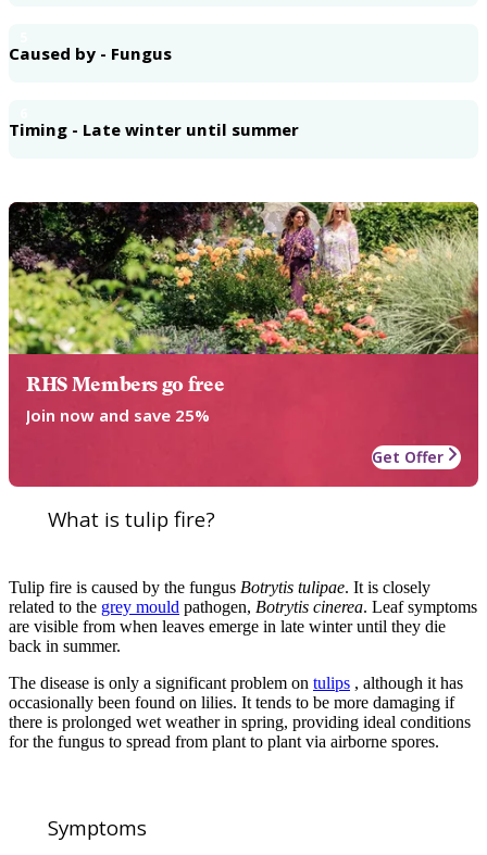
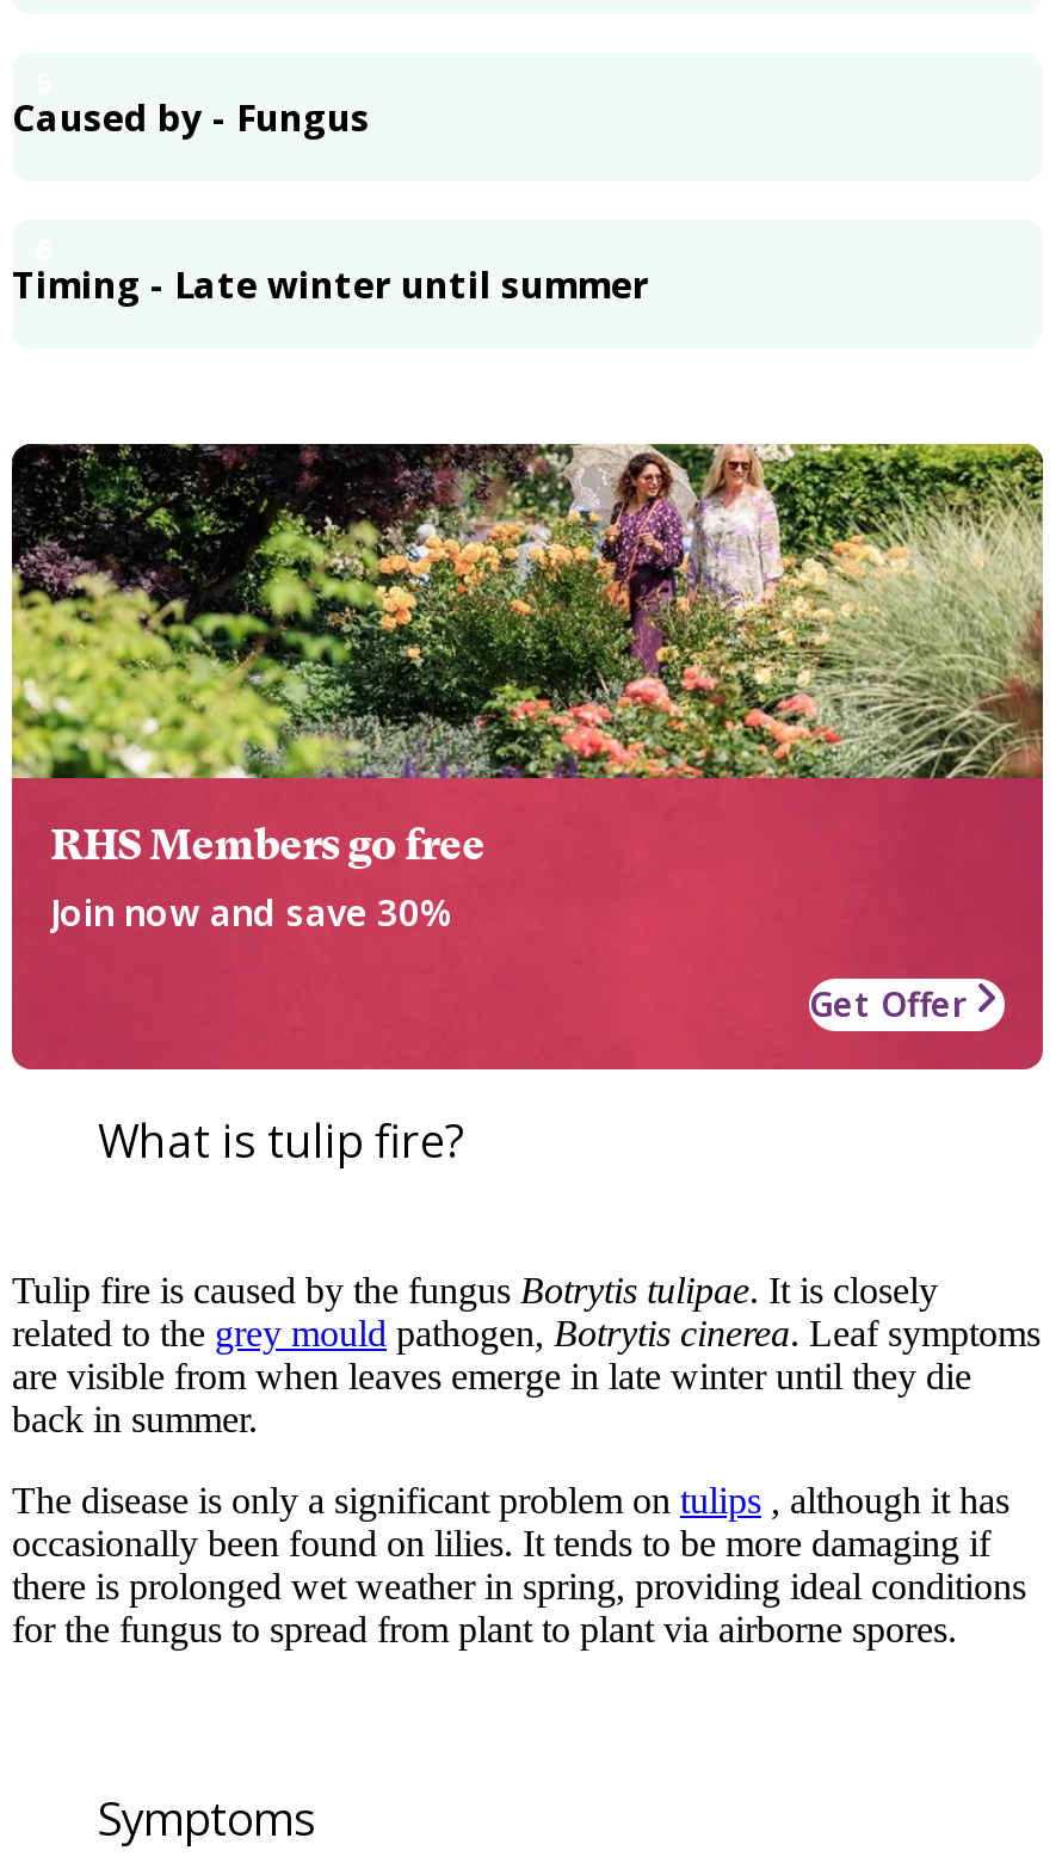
[26,404,210,426] Join now and save 25% -> [50,888,453,936] Join now and save 30%

